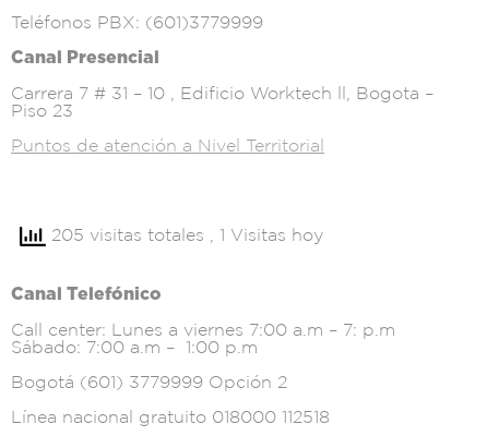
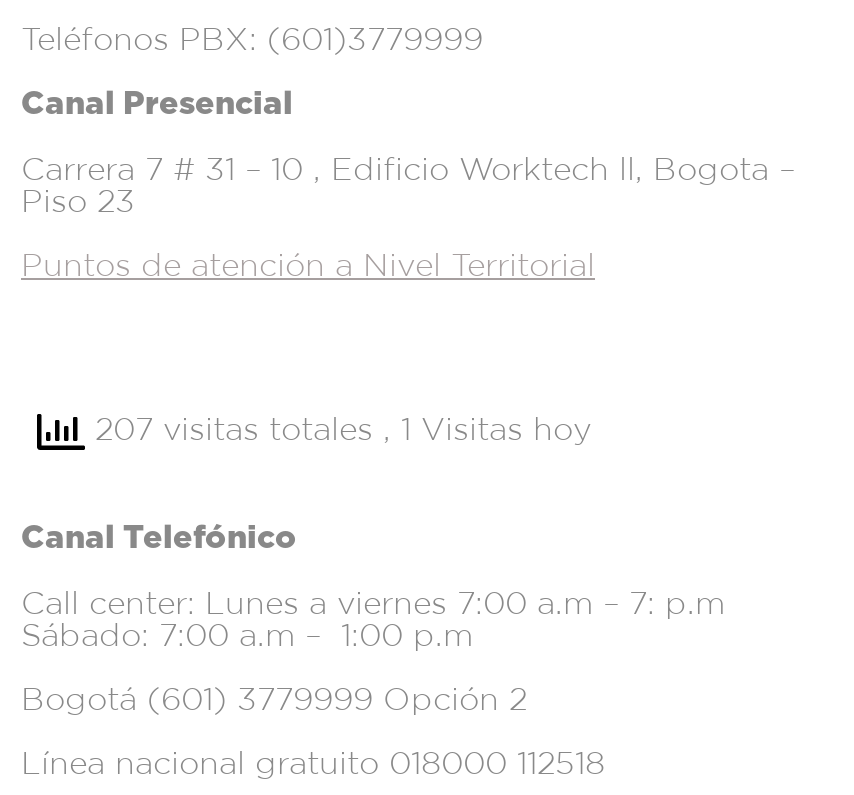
[46,225,323,244] 205 visitas totales, 1 Visitas hoy -> [85,410,591,446] 207 visitas totales, 1 Visitas hoy

